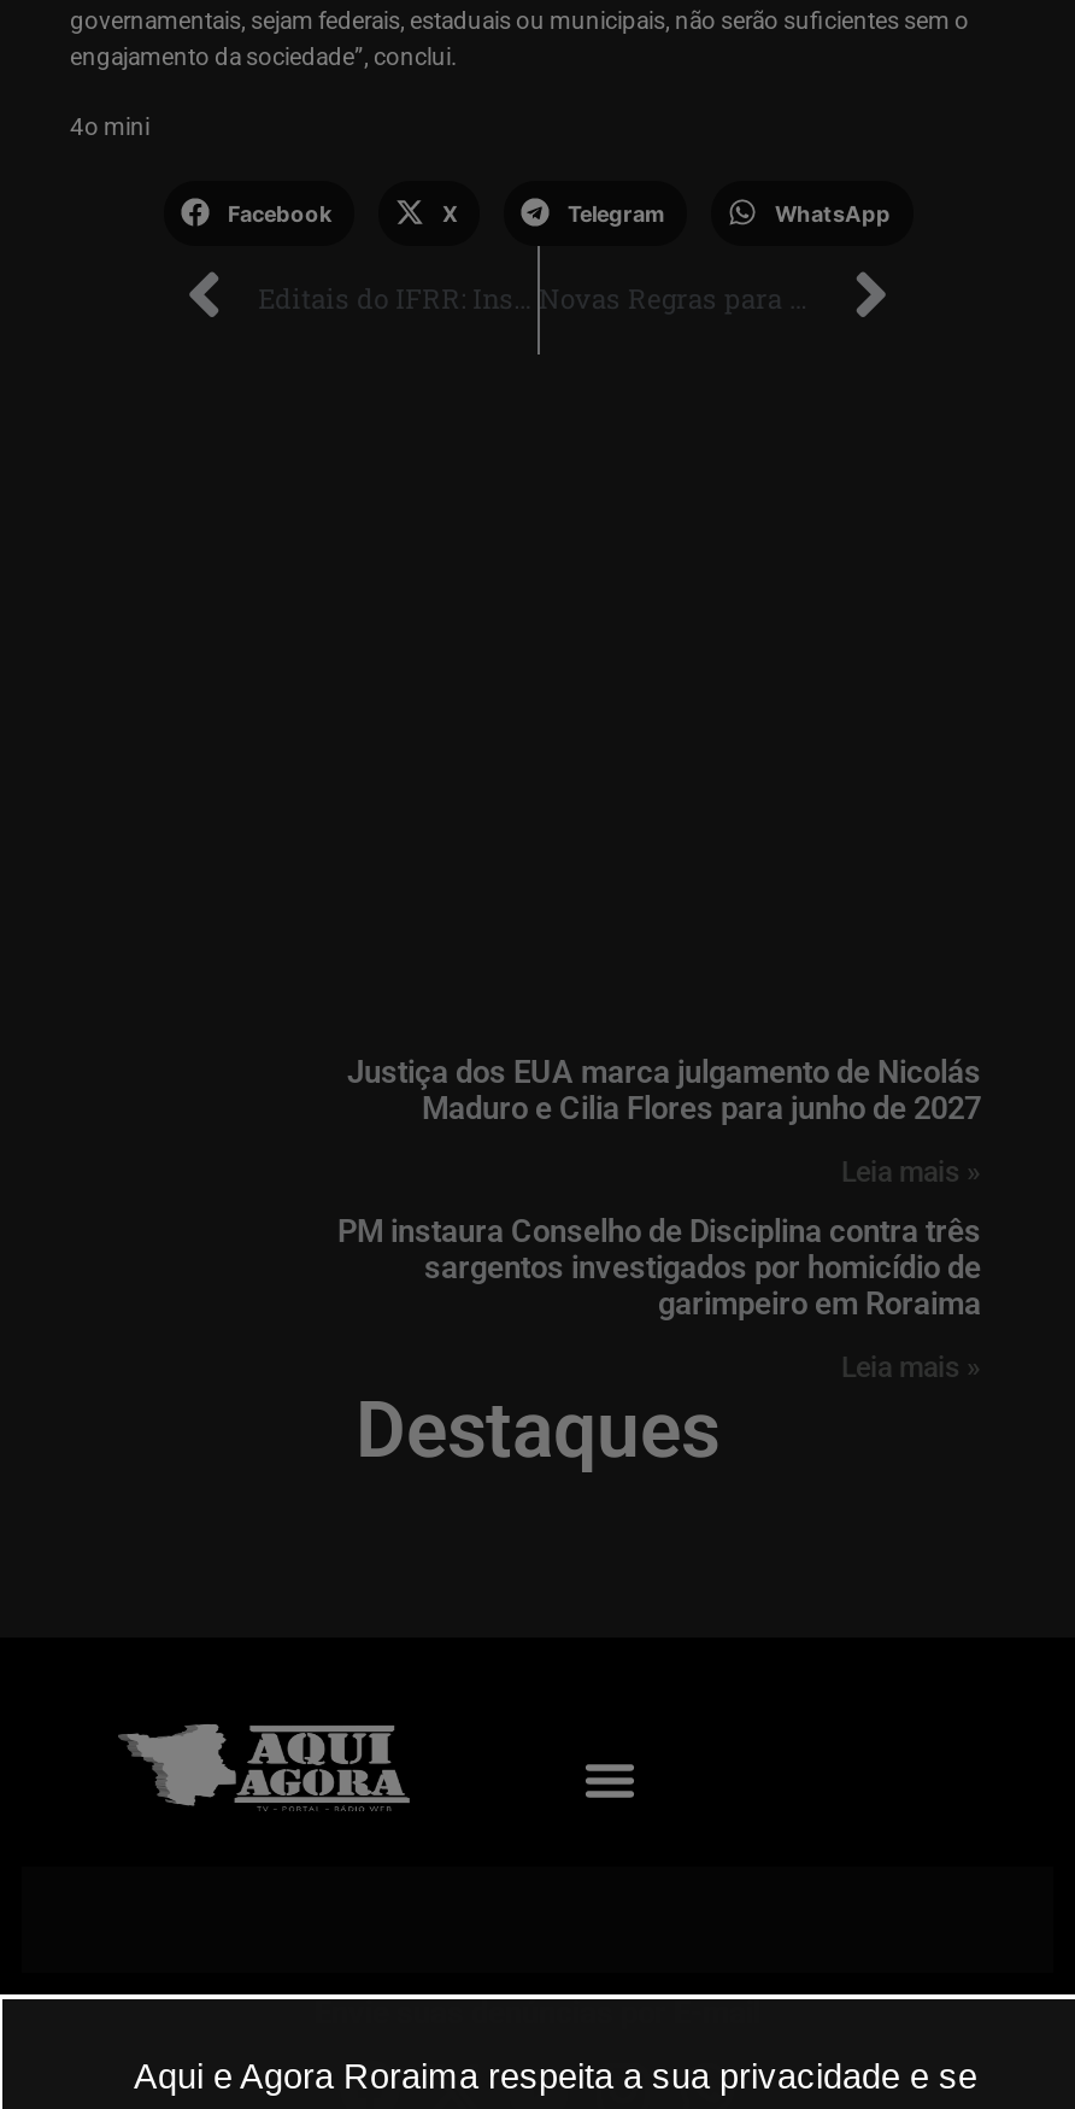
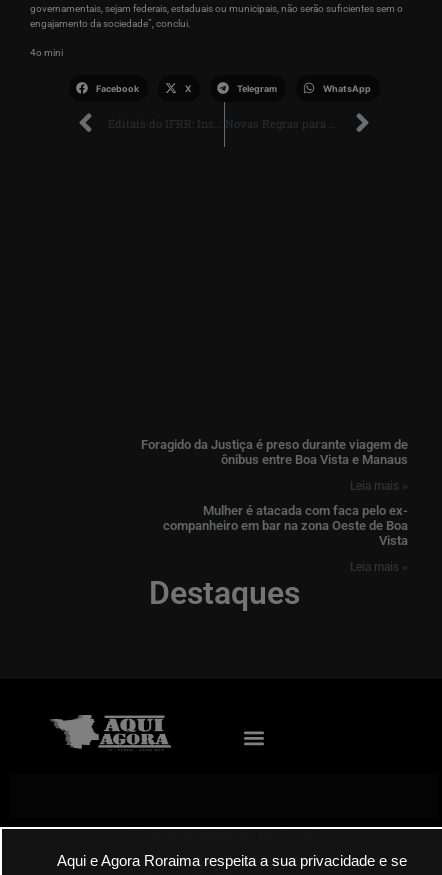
[347,1053,981,1125] Justiça dos EUA marca julgamento de Nicolás | Maduro e Cilia Flores para junho de 2027 -> [141,437,408,467] Foragido da Justiça é preso durante viagem de | ônibus entre Boa Vista e Manaus
[337,1214,981,1323] PM instaura Conselho de Disciplina contra três | sargentos investigados por homicídio de | garimpeiro em Roraima -> [163,503,408,548] Mulher é atacada com faca pelo ex- | companheiro em bar na zona Oeste de Boa | Vista

